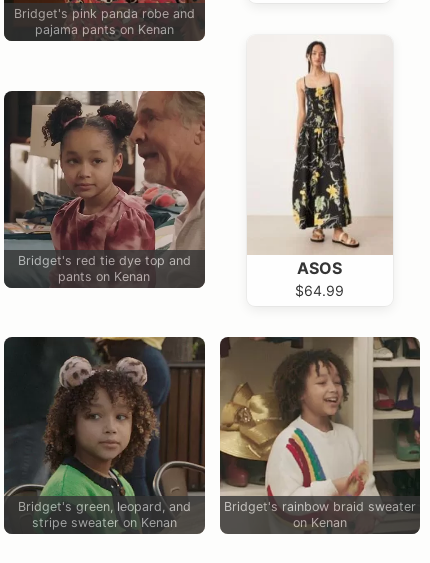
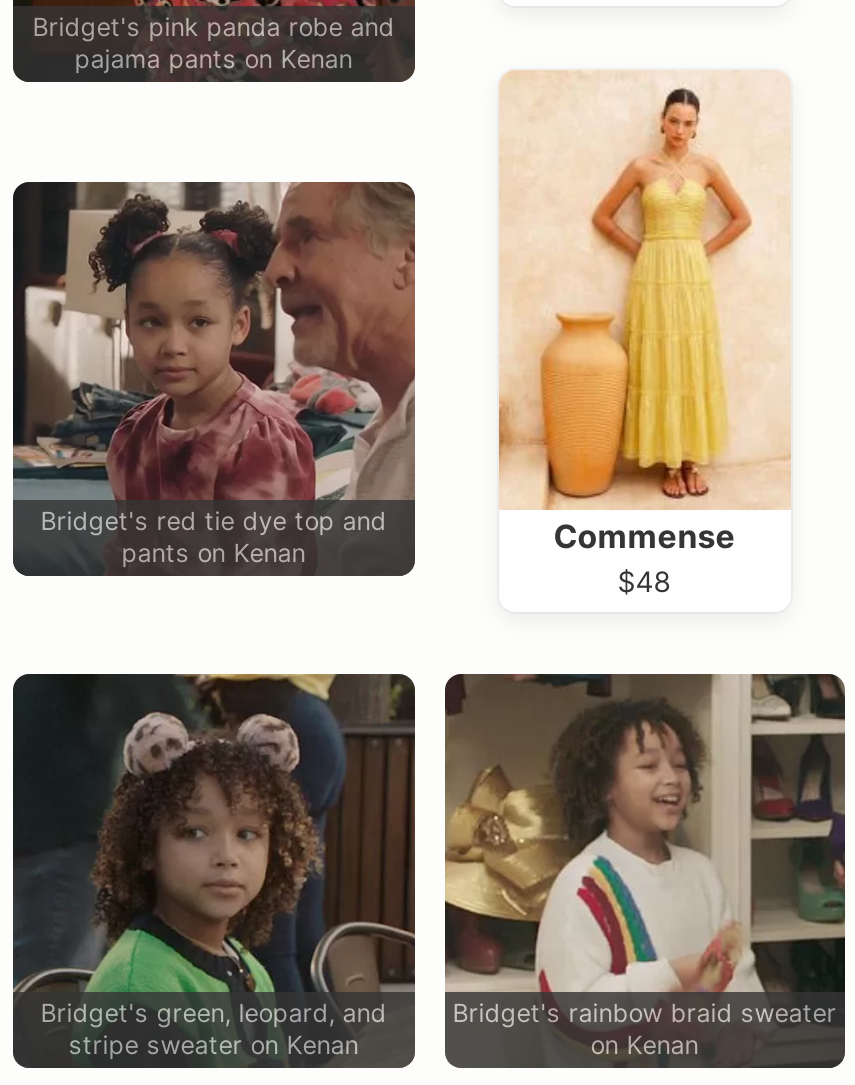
[247,36,393,299] [image] | ASOS | $64.99 -> [497,70,789,599] [image] | Commense | $48

